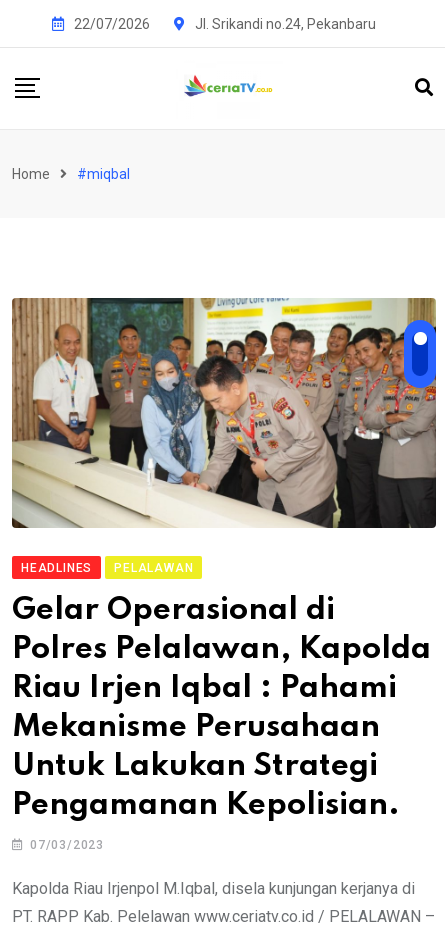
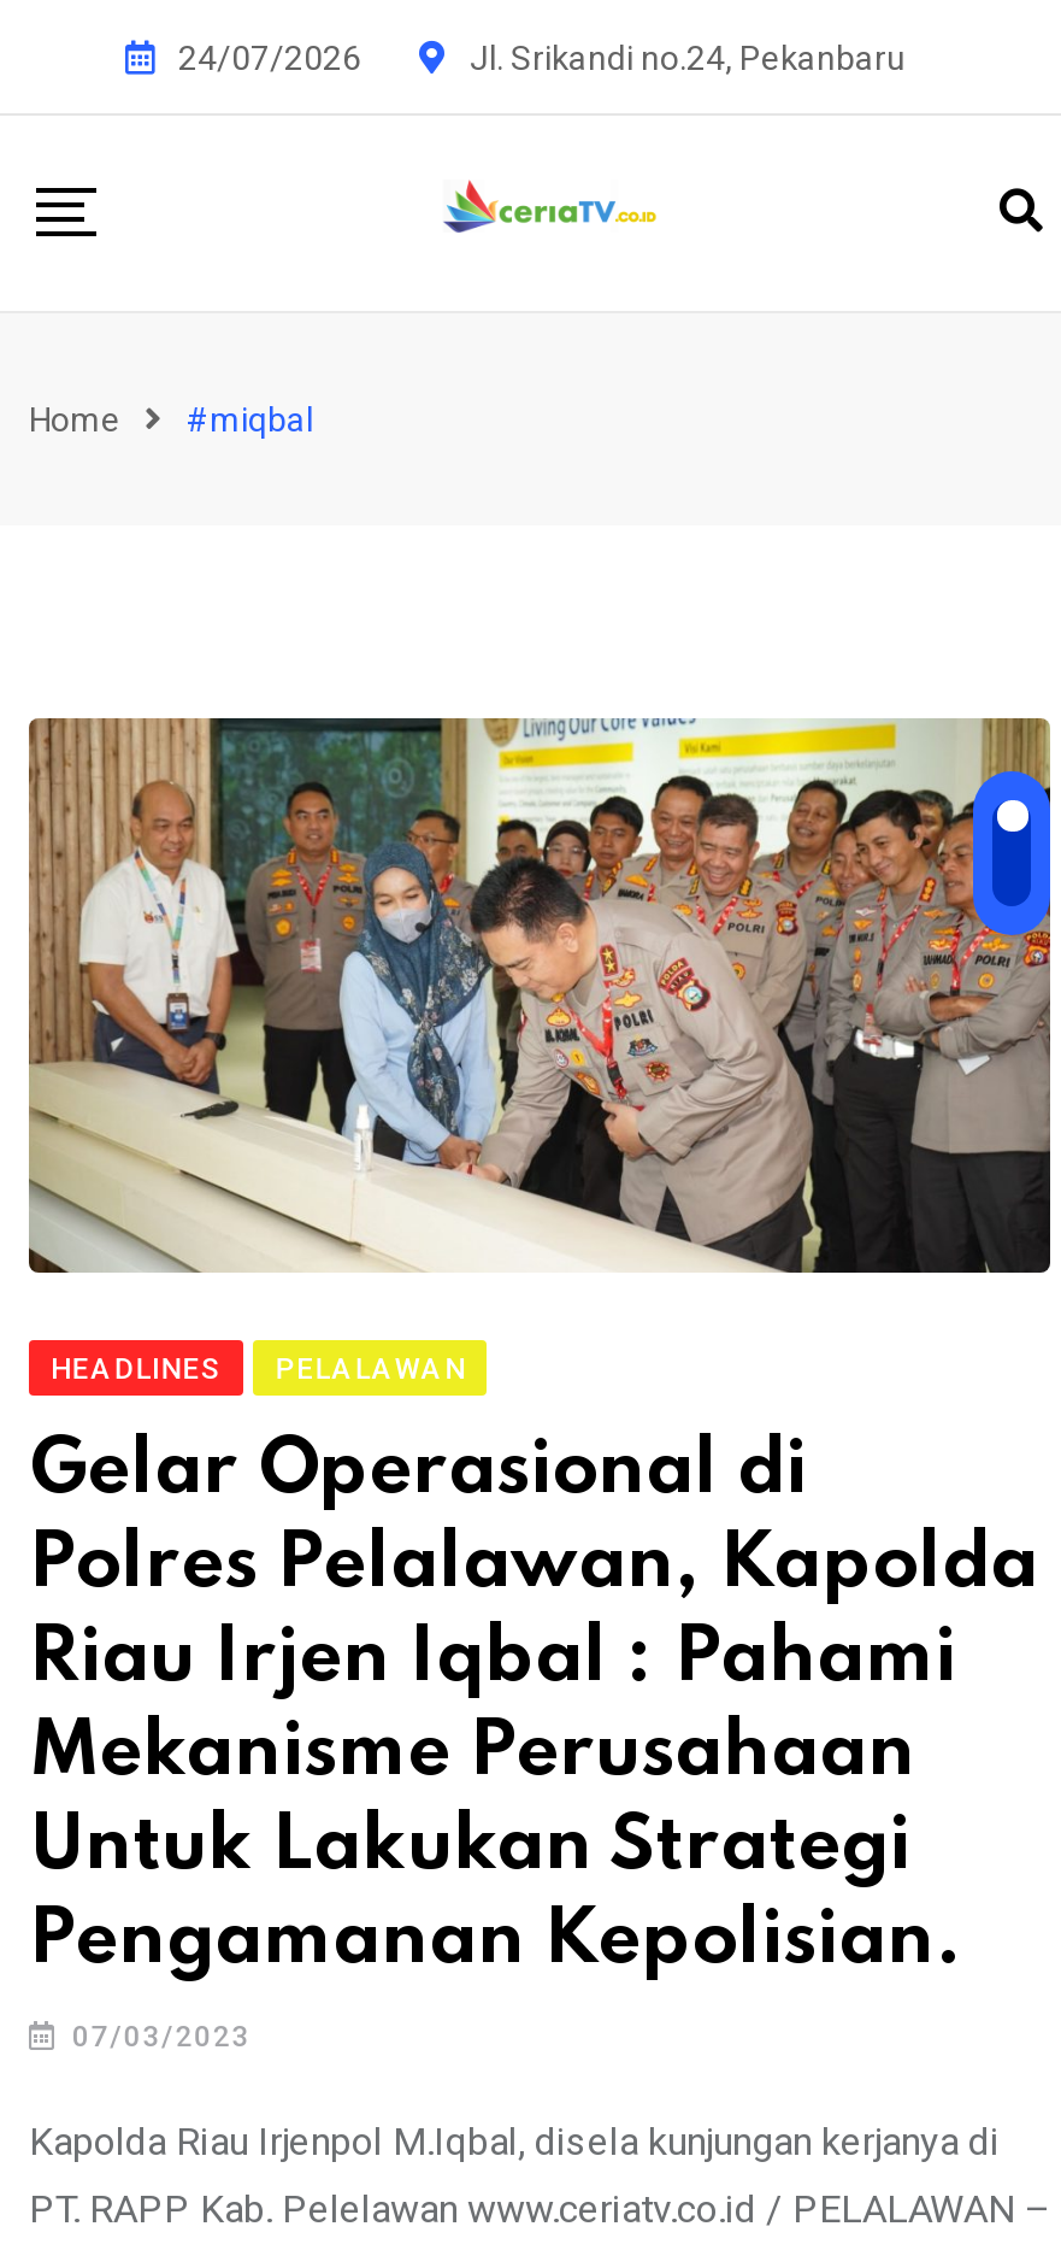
[74,15,150,31] 22/07/2026 -> [178,37,361,76] 24/07/2026

